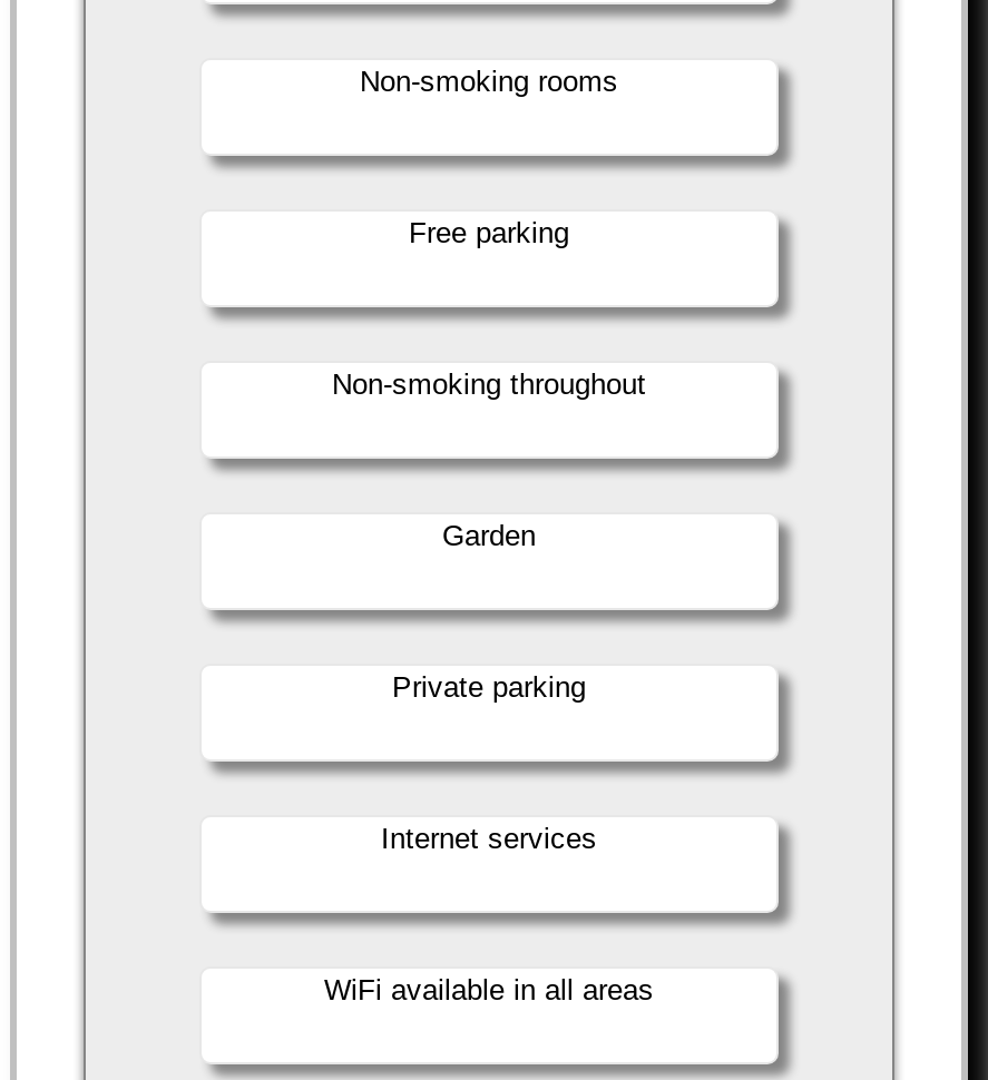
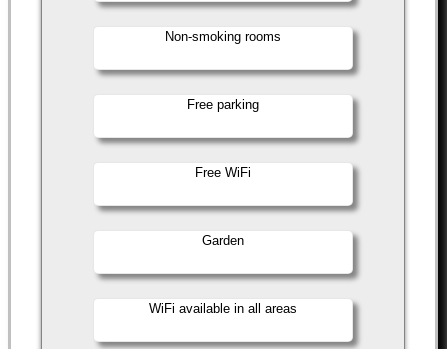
[332,367,646,401] Non-smoking throughout -> [195,165,251,180] Free WiFi
[392,670,586,704] Private parking -> none
[381,822,597,855] Internet services -> none

